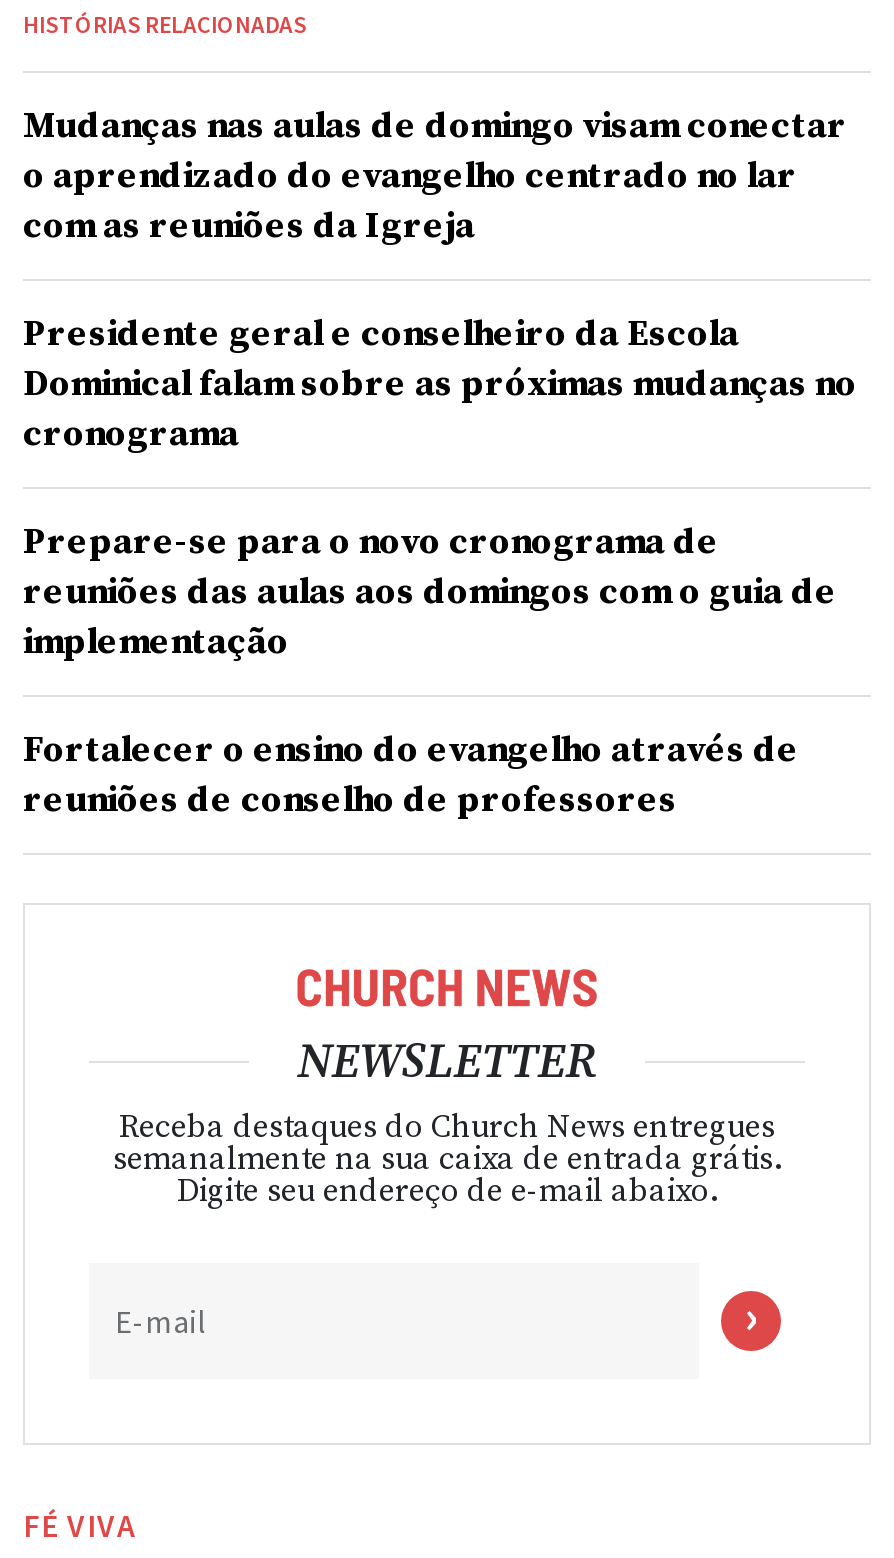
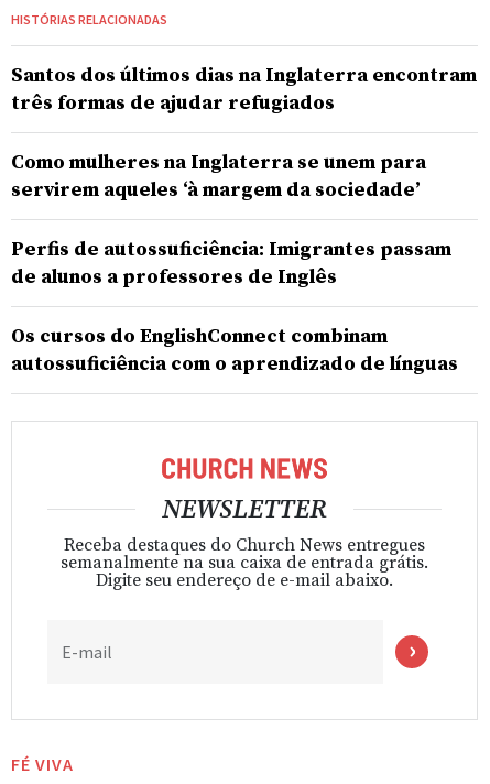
[23,102,847,248] Mudanças nas aulas de domingo visam conectar | o aprendizado do evangelho centrado no lar | com as reuniões da Igreja -> [11,63,477,116] Santos dos últimos dias na Inglaterra encontram | três formas de ajudar refugiados
[23,310,857,456] Presidente geral e conselheiro da Escola | Dominical falam sobre as próximas mudanças no | cronograma -> [11,150,426,203] Como mulheres na Inglaterra se unem para | servirem aqueles ‘à margem da sociedade’
[23,518,837,664] Prepare-se para o novo cronograma de | reuniões das aulas aos domingos com o guia de | implementação -> [11,237,451,290] Perfis de autossuficiência: Imigrantes passam | de alunos a professores de Inglês
[23,726,799,822] Fortalecer o ensino do evangelho através de | reuniões de conselho de professores -> [11,324,458,377] Os cursos do EnglishConnect combinam | autossuficiência com o aprendizado de línguas

